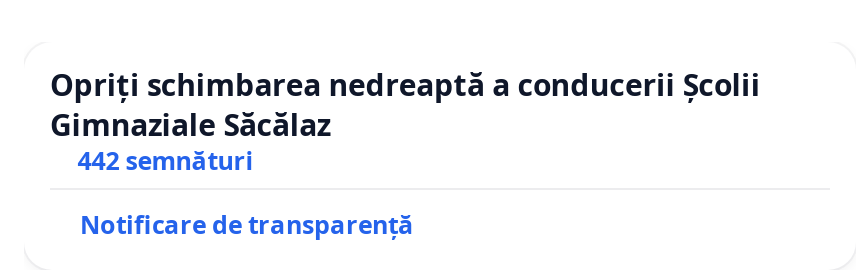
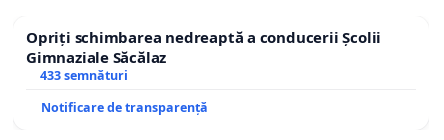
[78,143,254,177] 442 semnături -> [40,67,128,84] 433 semnături

